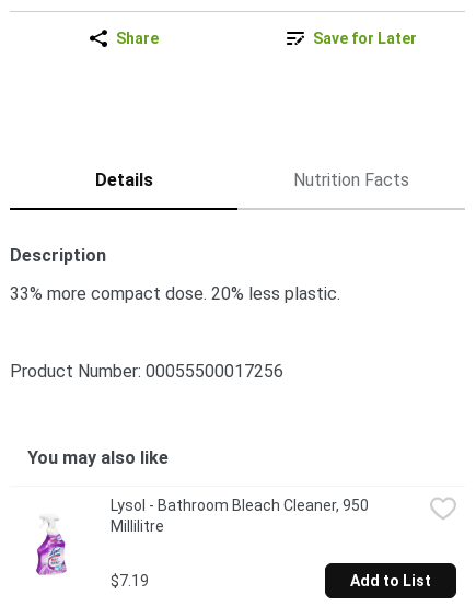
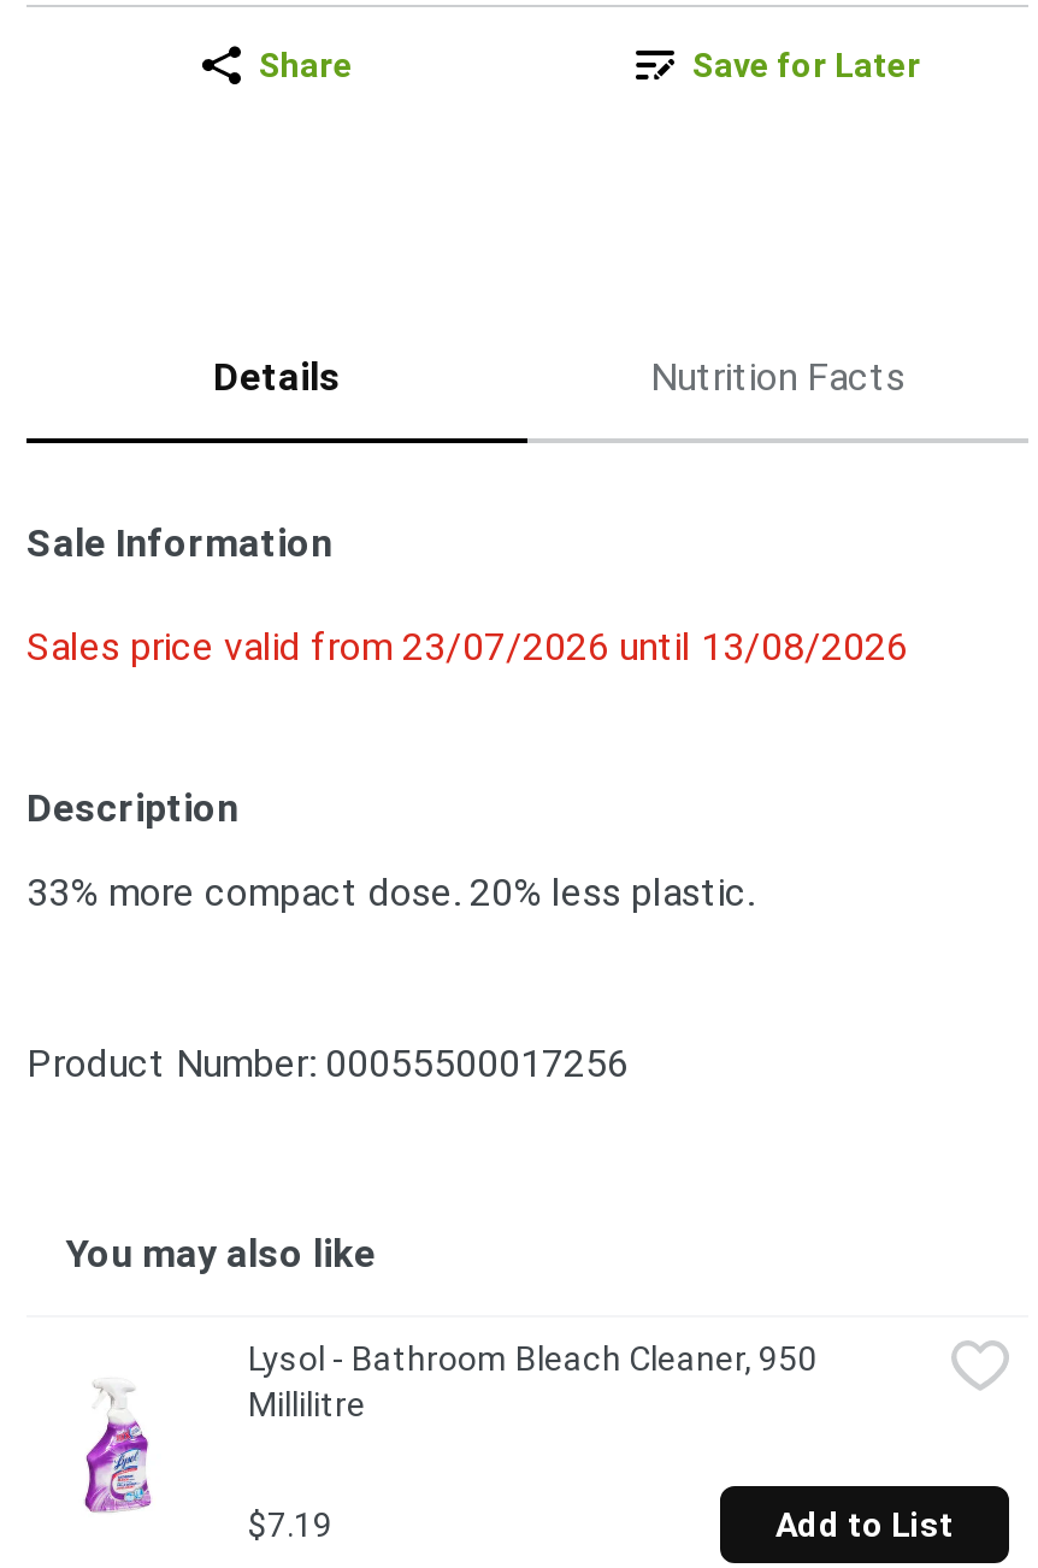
none -> [26,521,908,670] Sale Information | Sales price valid from 23/07/2026 until 13/08/2026

